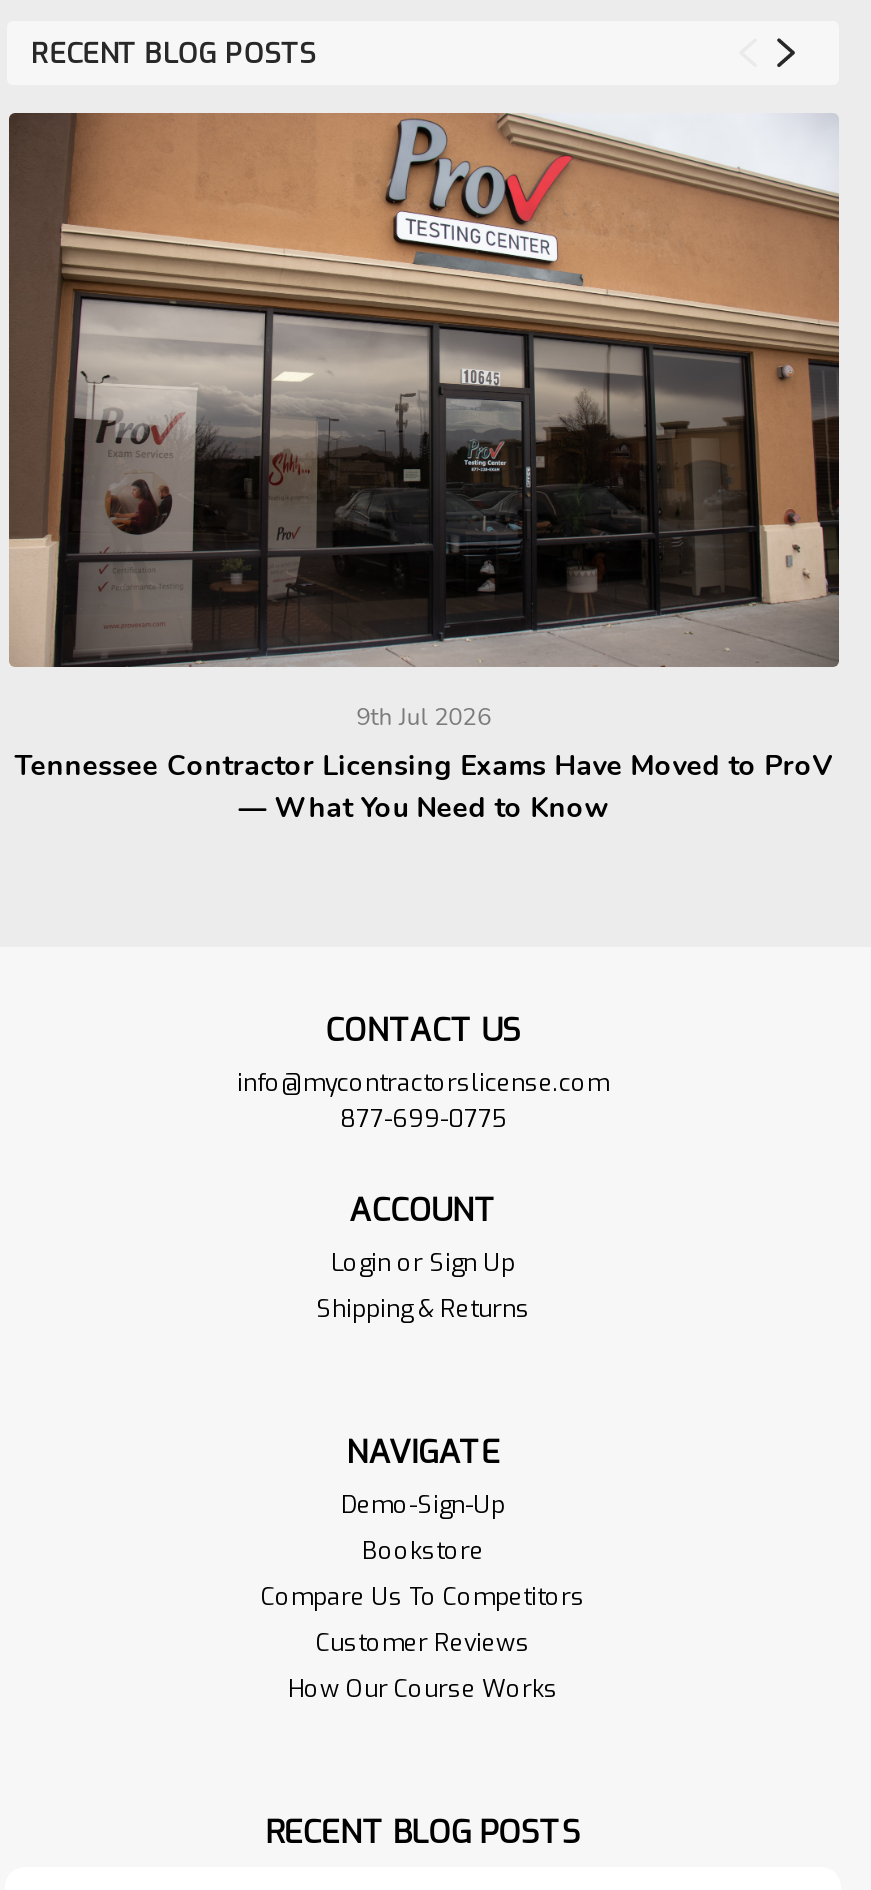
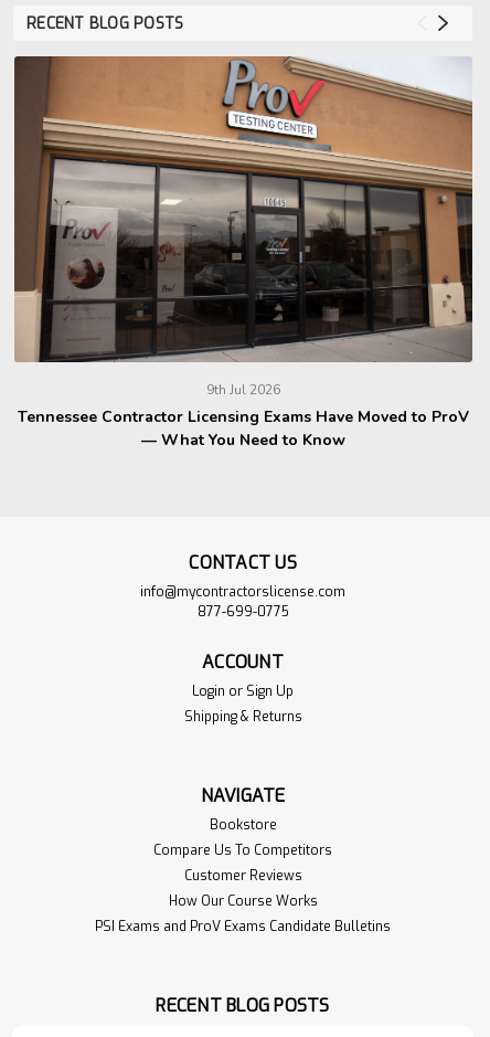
[341,1490,505,1522] Demo-Sign-Up -> none
moved [261,1536,585,1706] -> [153,816,332,910]: Bookstore | Compare Us To Competitors | Customer Reviews | How Our Course Works
none -> [95,918,391,936] PSI Exams and ProV Exams Candidate Bulletins

